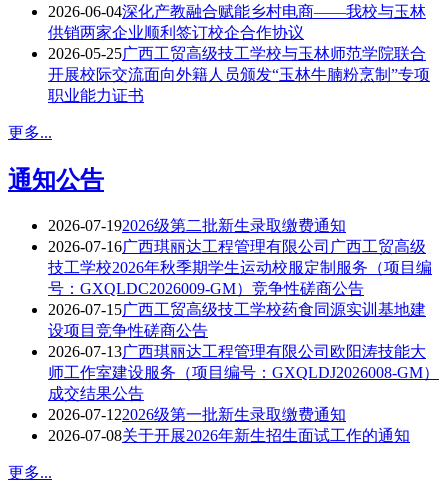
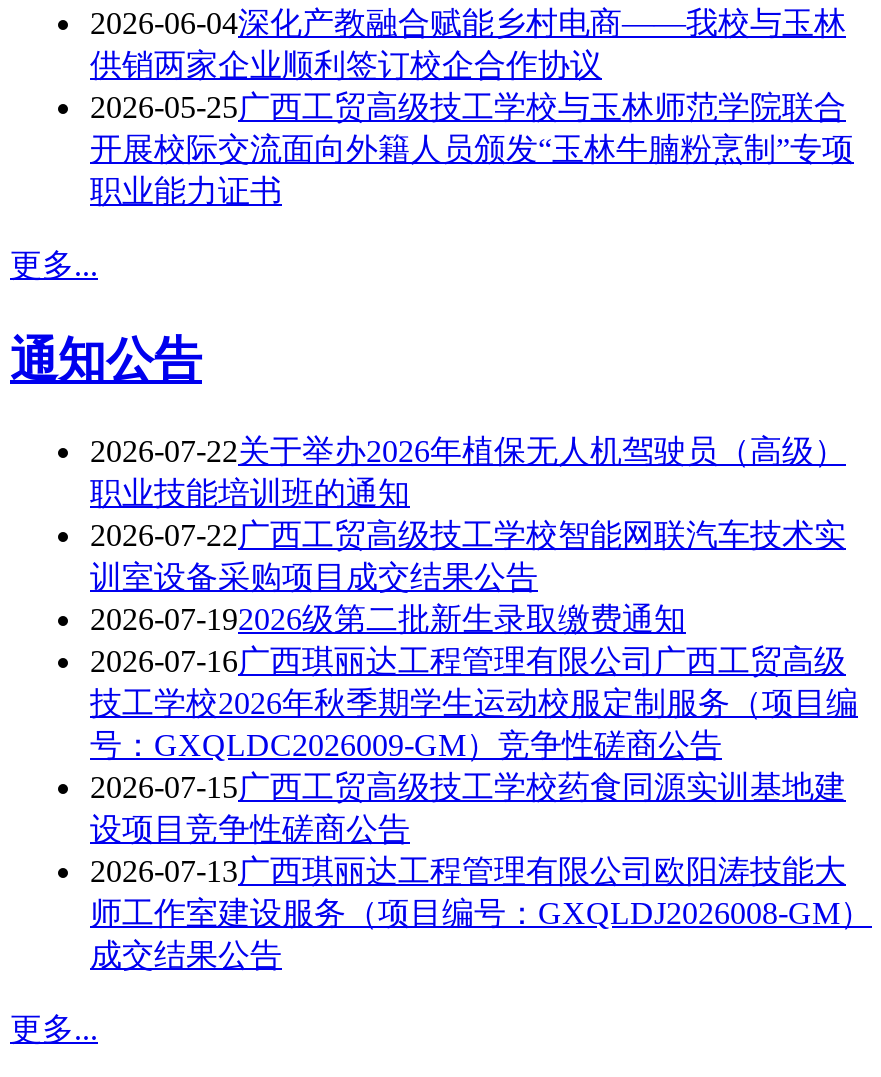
none -> [90,433,846,593] 2026-07-22关于举办2026年植保无人机驾驶员（高级） | 职业技能培训班的通知 | 2026-07-22广西工贸高级技工学校智能网联汽车技术实 | 训室设备采购项目成交结果公告
moved [48,217,439,402] -> [90,601,872,971]: 2026-07-192026级第二批新生录取缴费通知 | 2026-07-16广西琪丽达工程管理有限公司广西工贸高级 | 技工学校2026年秋季期学生运动校服定制服务（项目编 | ... | 师工作室建设服务（项目编号：GXQLDJ2026008-GM） | 成交结果公告
[48,406,410,444] 2026-07-122026级第一批新生录取缴费通知 | 2026-07-08关于开展2026年新生招生面试工作的通知 -> none

